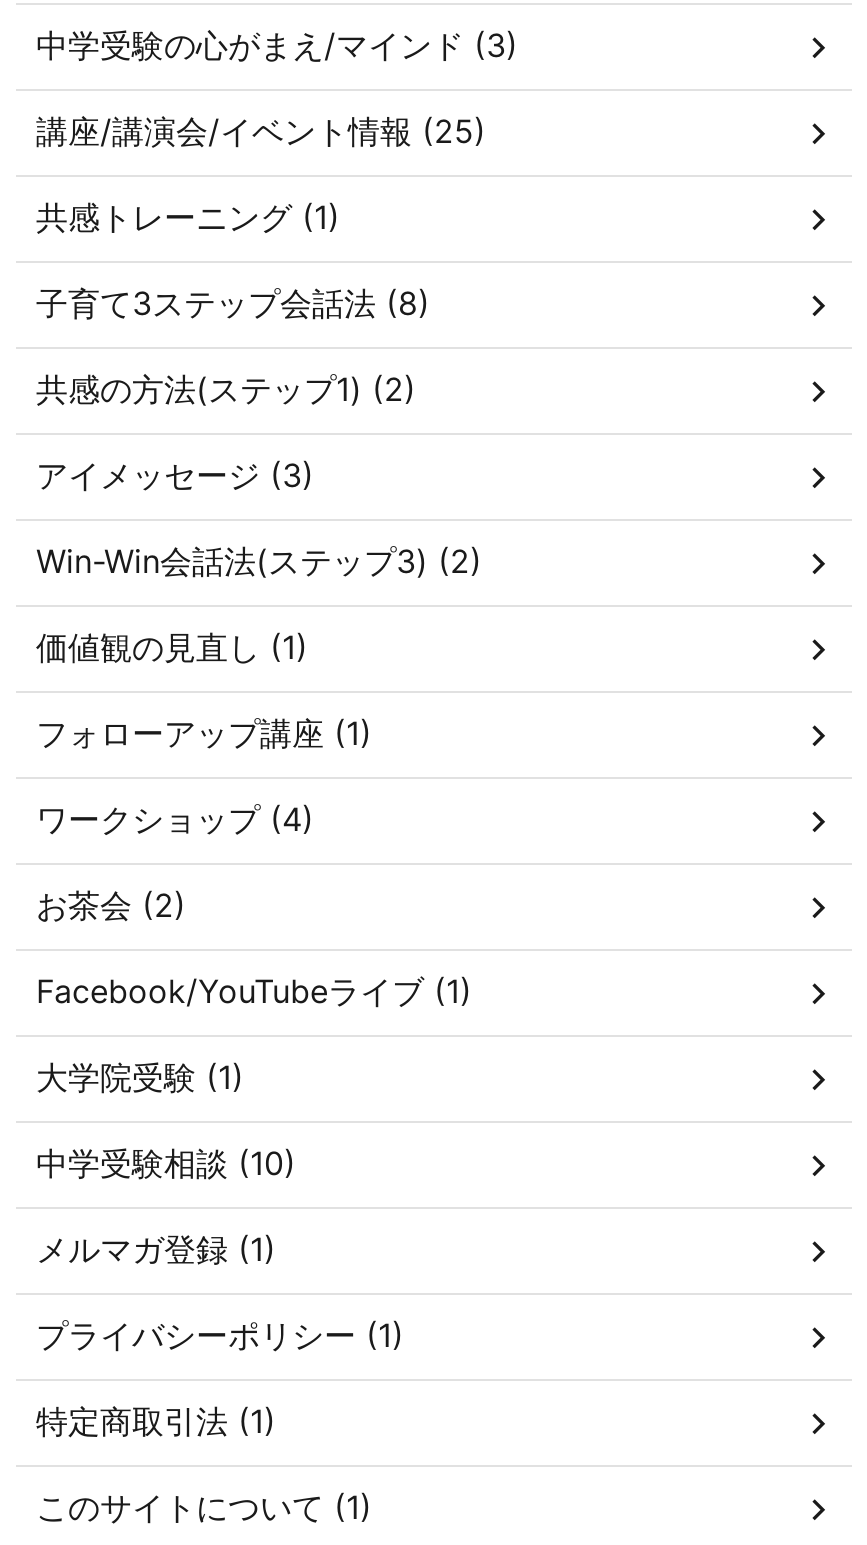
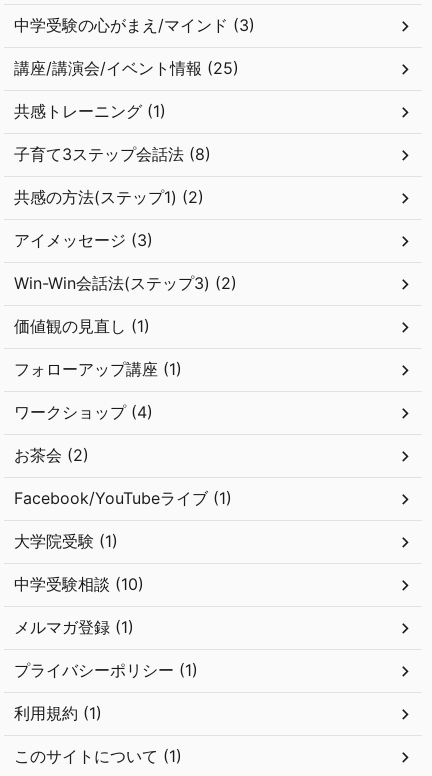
[36,1401,276,1441] 特定商取引法 (1) -> [14,703,102,723] 利用規約 (1)

